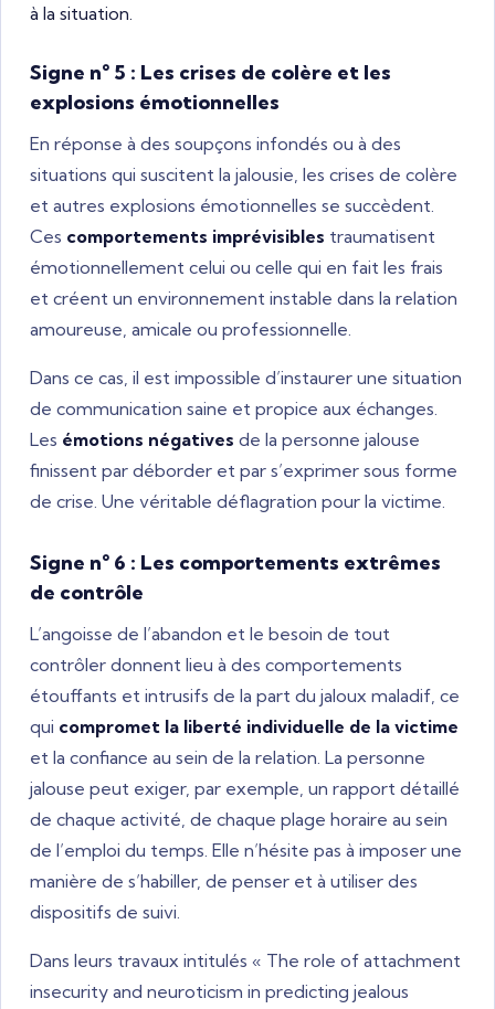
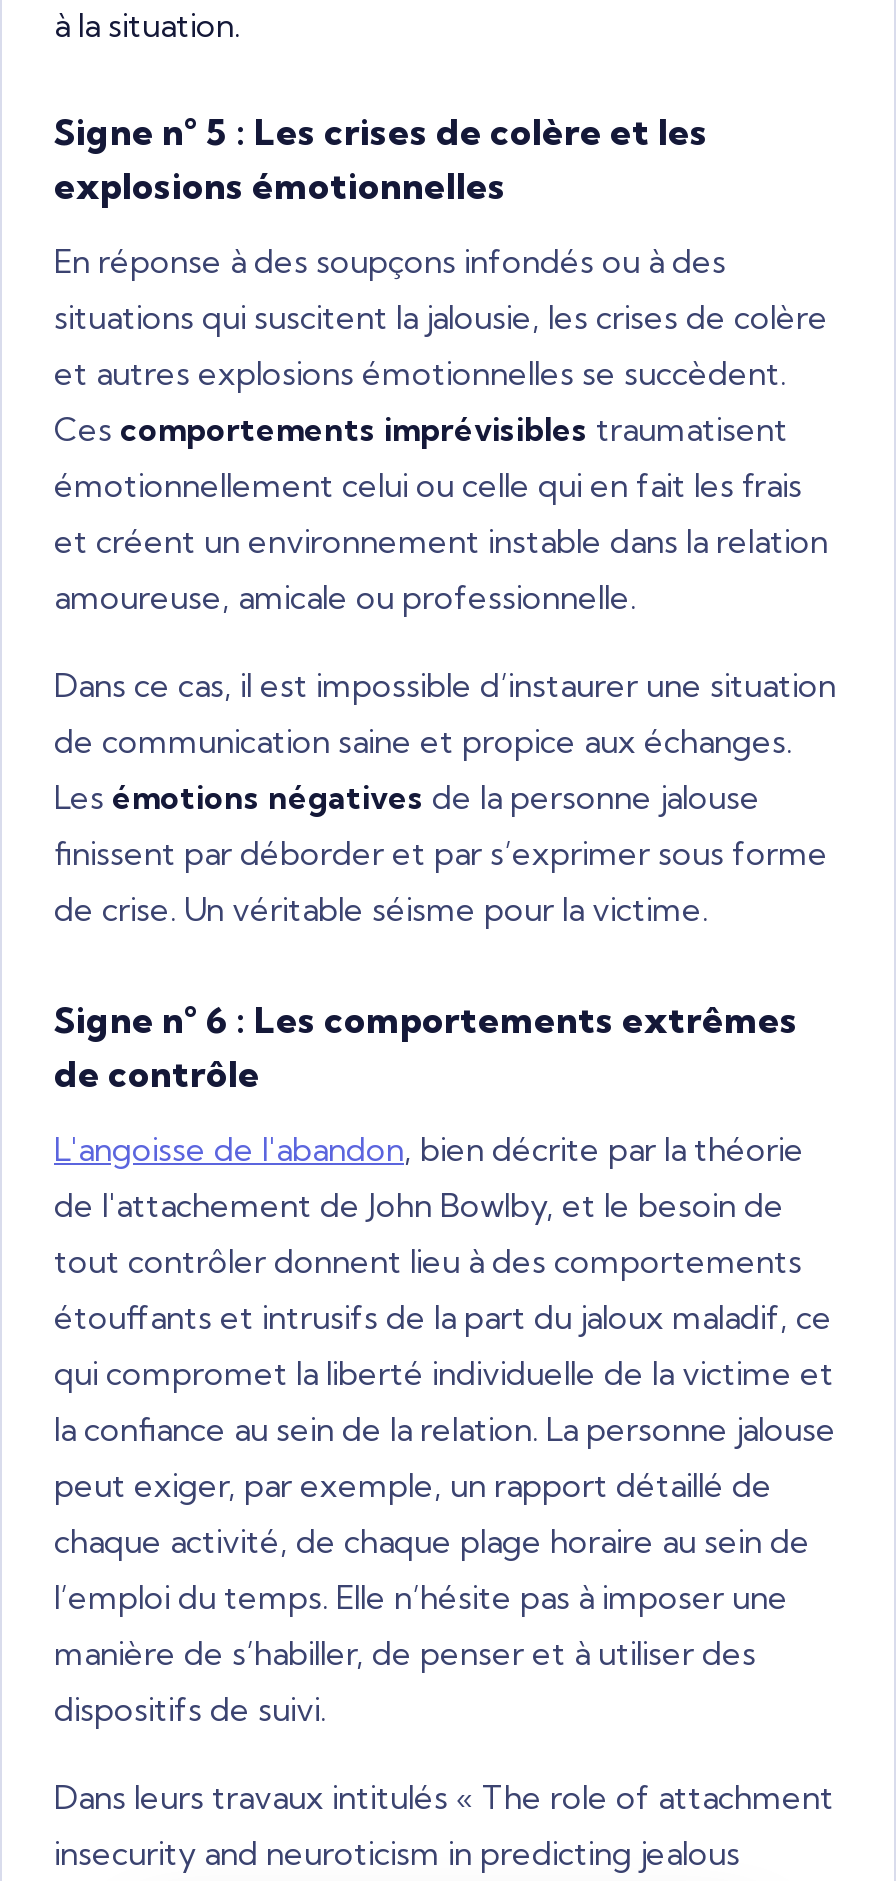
[30,490,445,512] de crise. Une véritable déflagration pour la victime. -> [54,888,708,928] de crise. Un véritable séisme pour la victime.
[30,623,402,676] L’angoisse de l’abandon et le besoin de tout | contrôler donnent lieu à des comportements -> [54,1128,804,1280] L'angoisse de l'abandon, bien décrite par la théorie | de l'attachement de John Bowlby, et le besoin de | tout contrôler donnent lieu à des comportements

